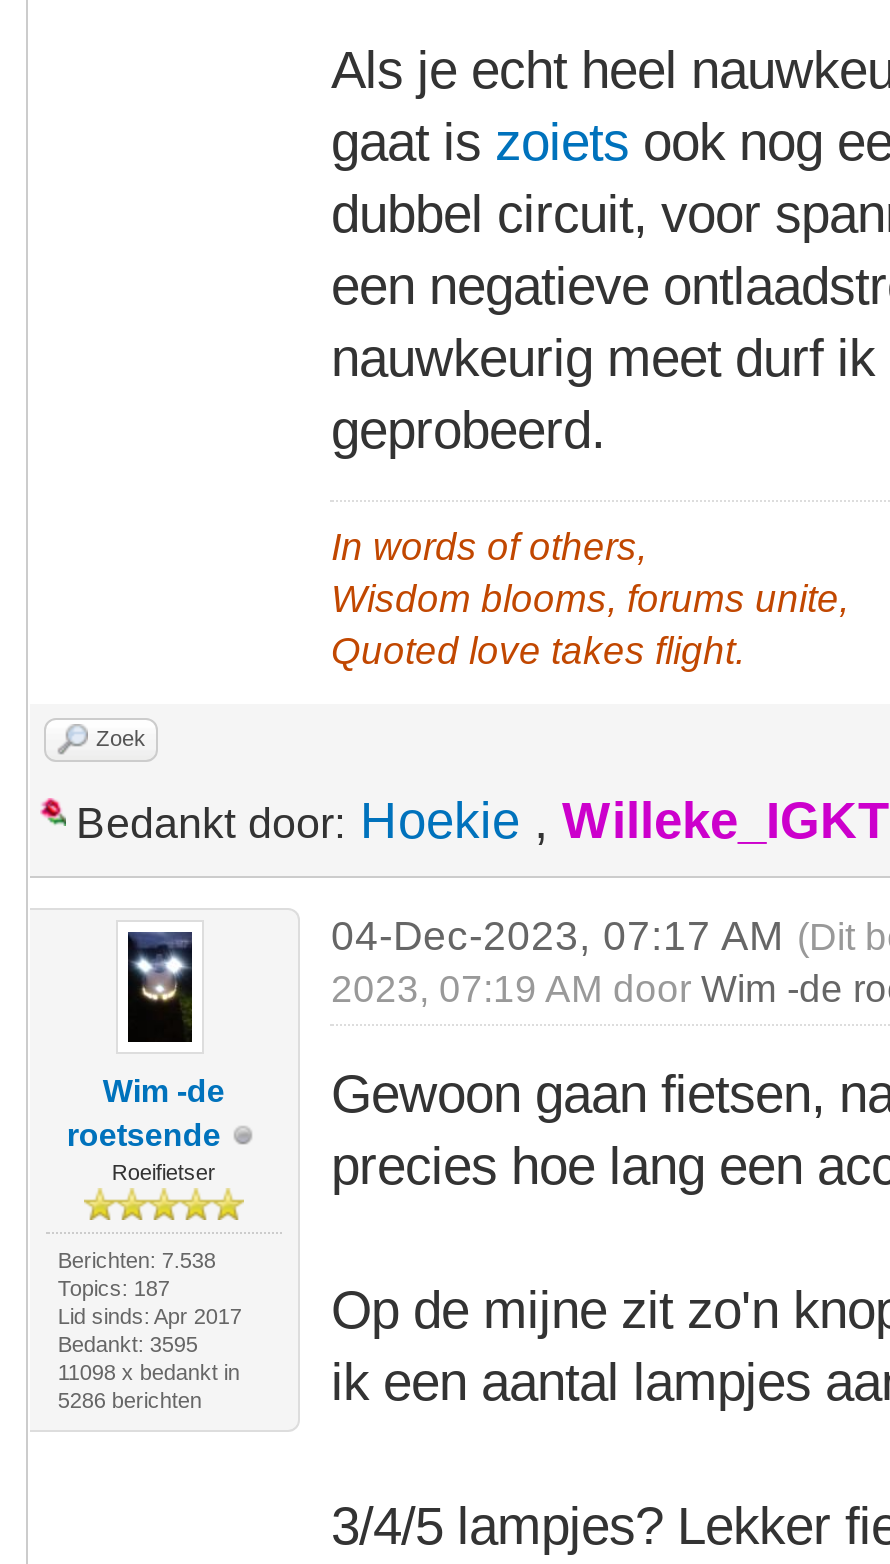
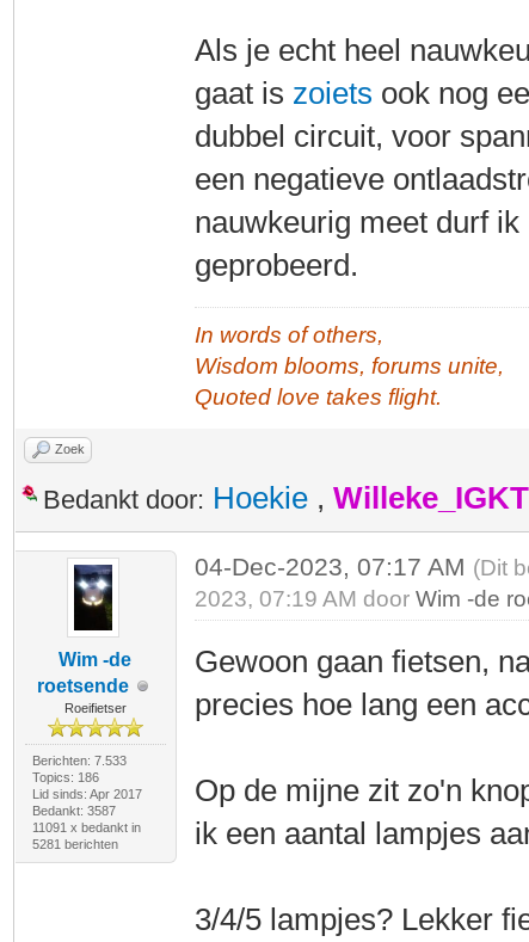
[58,1248,216,1272] Berichten: 7.538 -> [32,753,126,768] Berichten: 7.533
[58,1276,170,1300] Topics: 187 -> [32,770,99,784] Topics: 186
[58,1332,198,1356] Bedankt: 3595 -> [32,804,116,818] Bedankt: 3587
[58,1360,240,1384] 11098 x bedankt in -> [32,820,141,835] 11091 x bedankt in
[58,1388,202,1412] 5286 berichten -> [32,837,118,851] 5281 berichten

